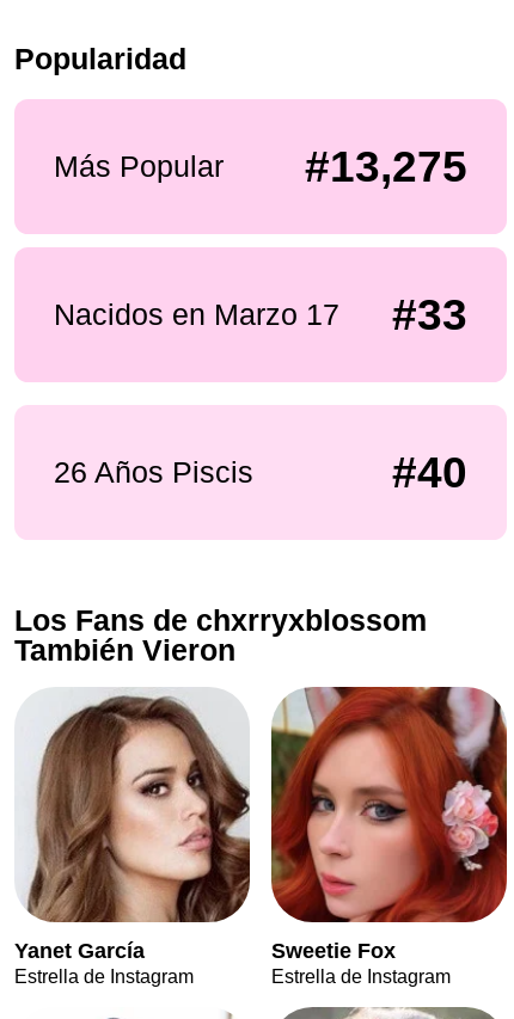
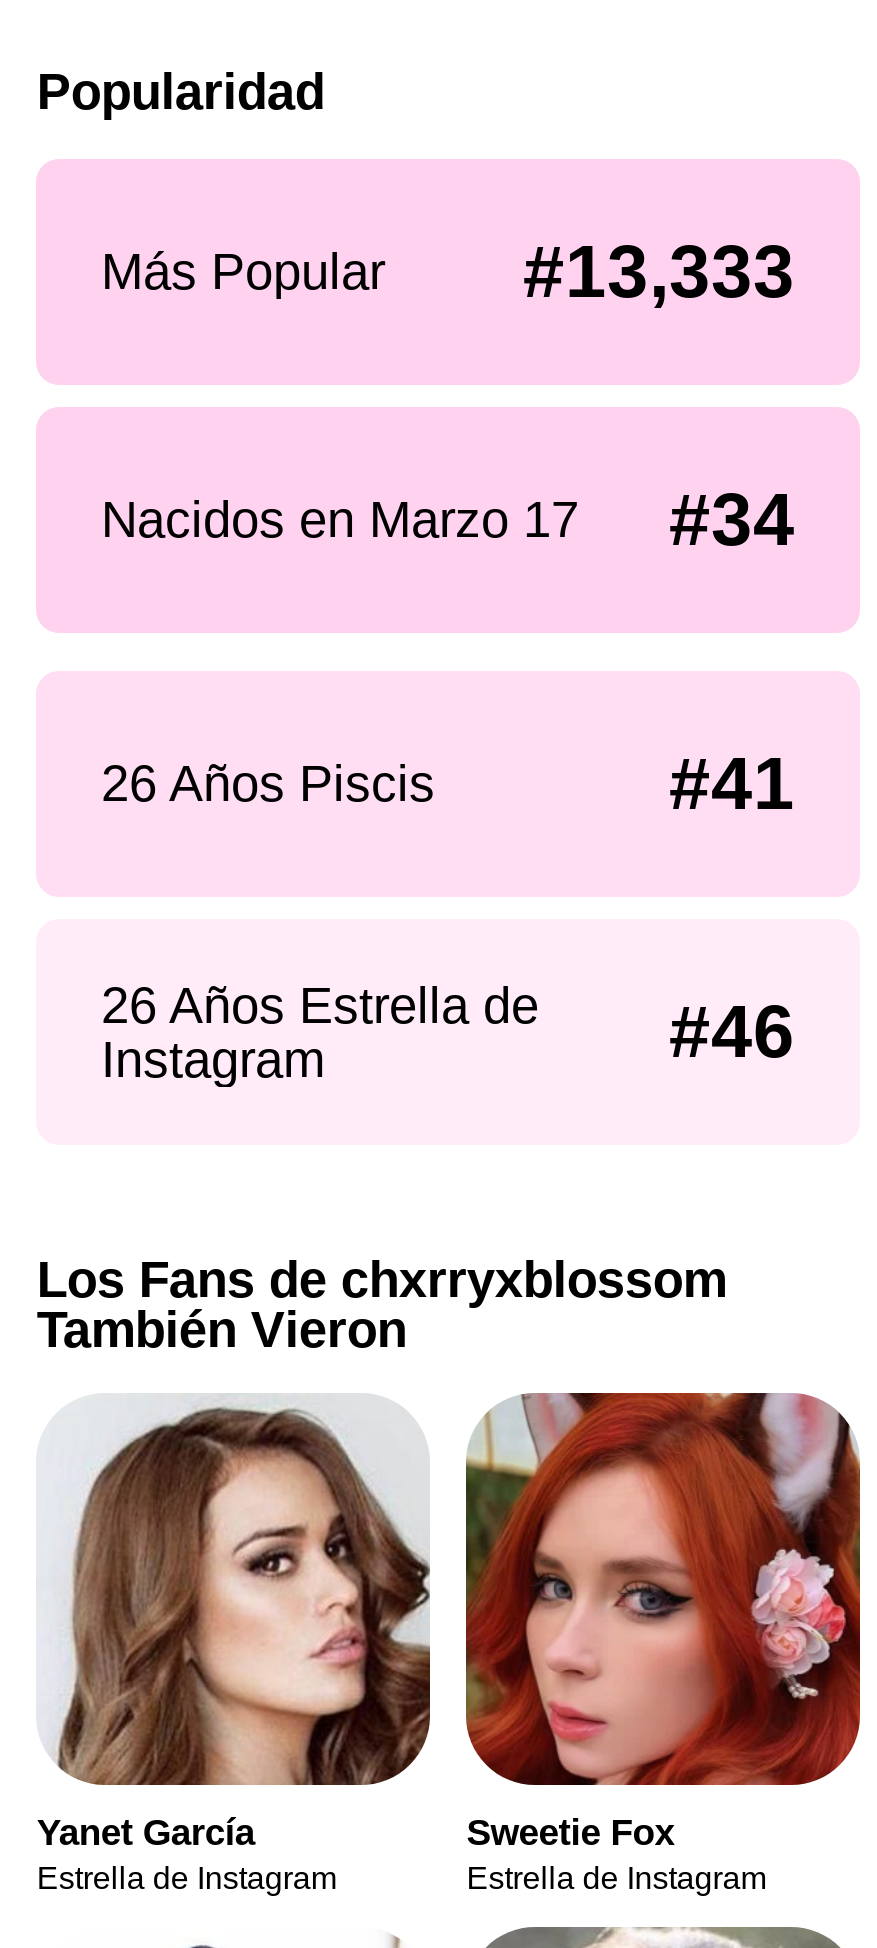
[305,142,468,191] #13,275 -> [523,231,795,313] #13,333
[53,291,468,340] Nacidos en Marzo 17 #33 -> [101,480,795,562] Nacidos en Marzo 17 #34
[393,448,468,497] #40 -> [101,743,795,1087] #41 | 26 Años Estrella de | Instagram | #46

